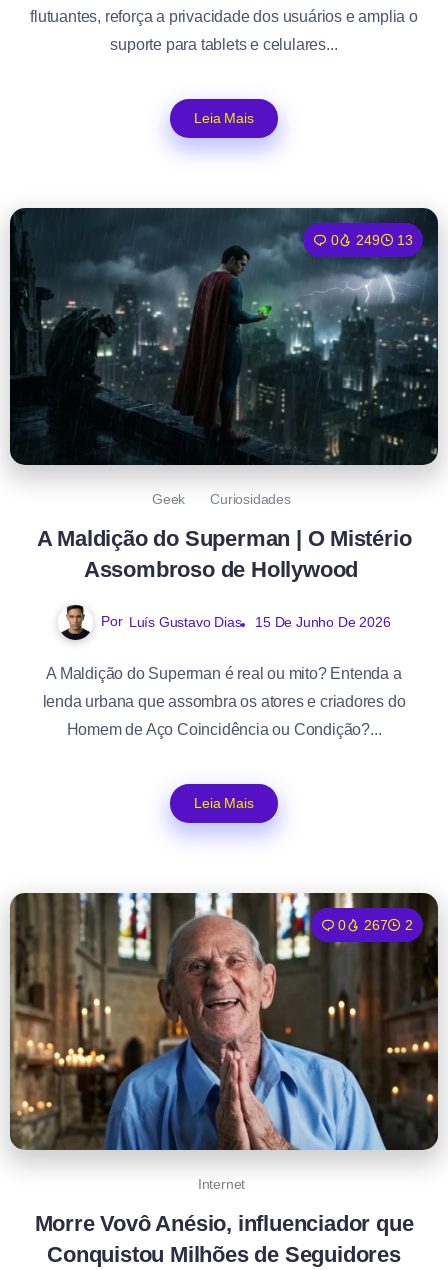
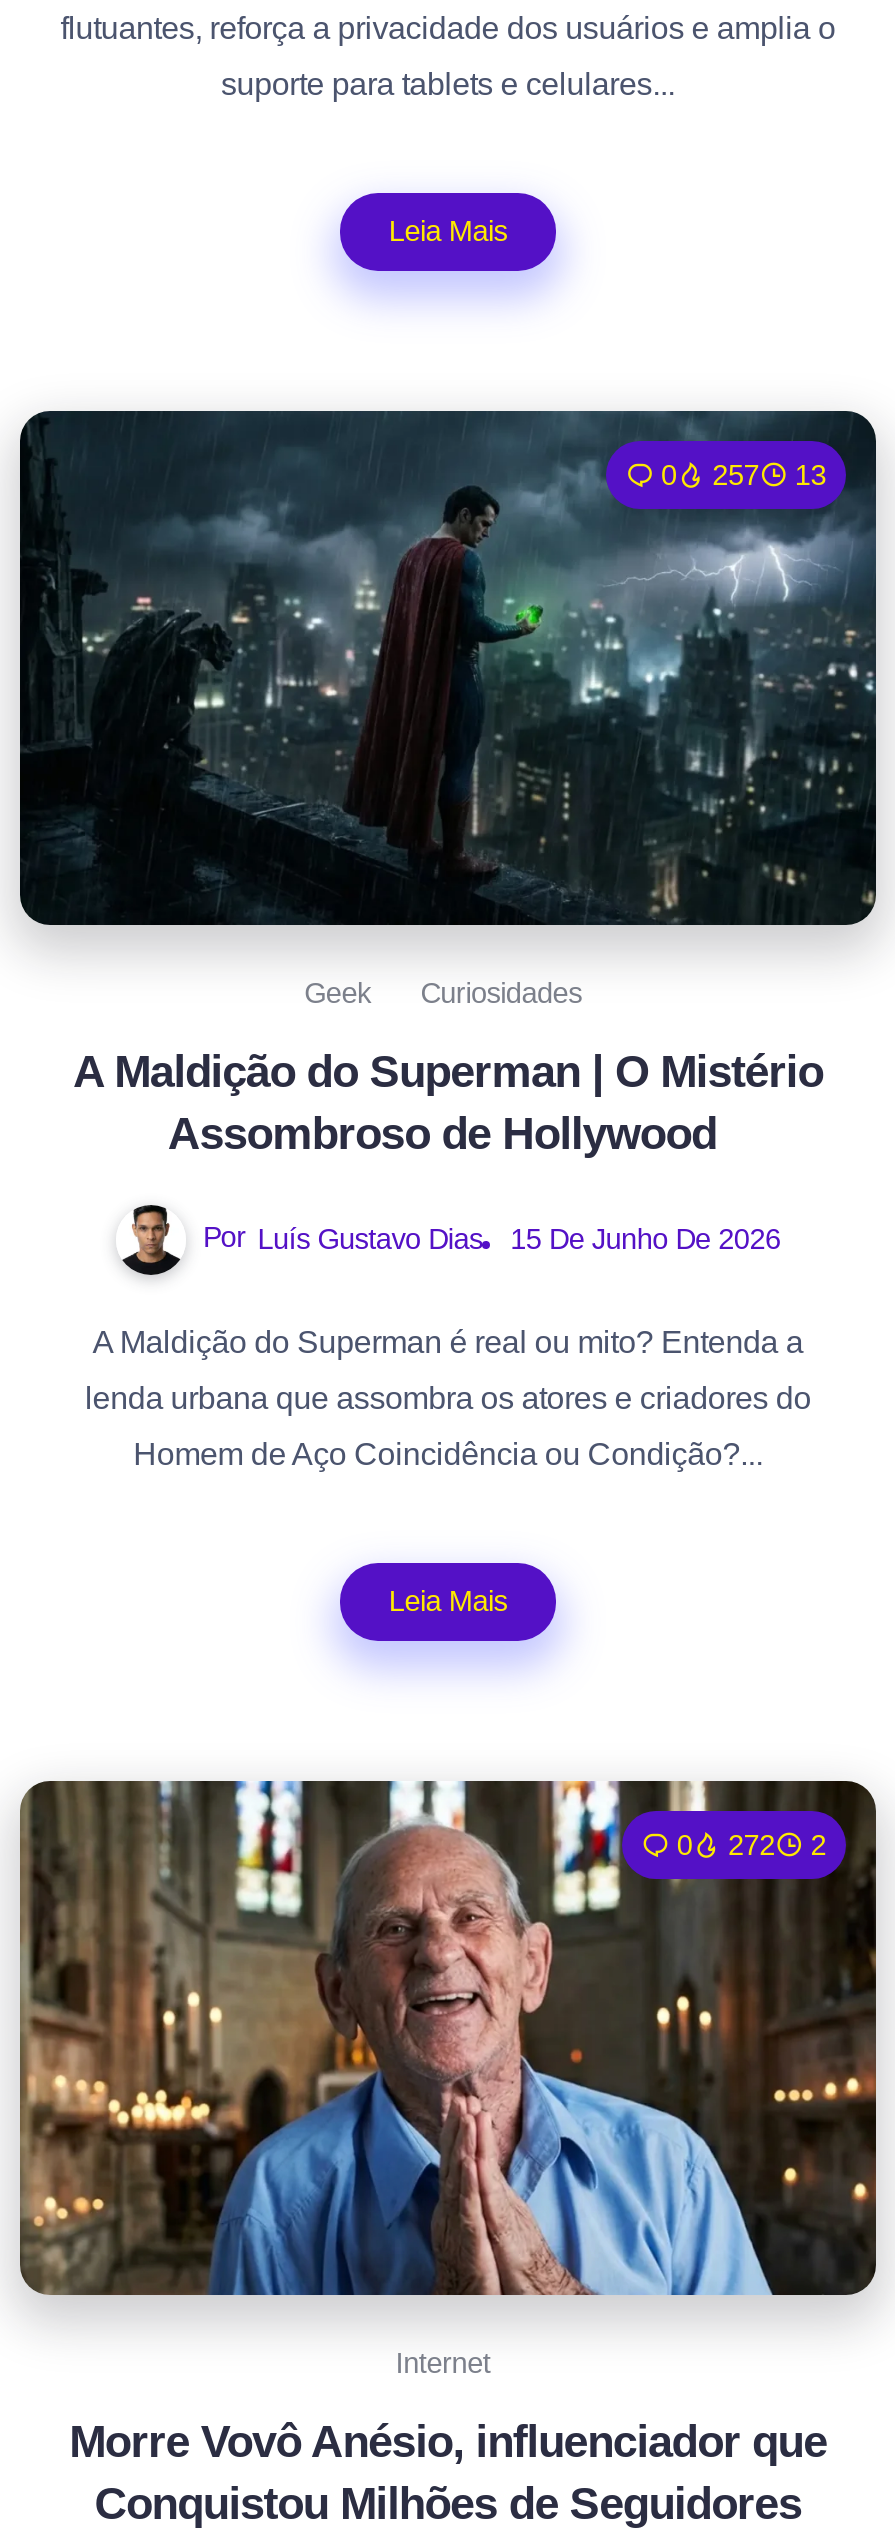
[330,232,413,248] 0 249 13 -> [661,459,826,491] 0 257 13
[338,917,413,933] 0 267 2 -> [677,1828,826,1860] 0 272 2

